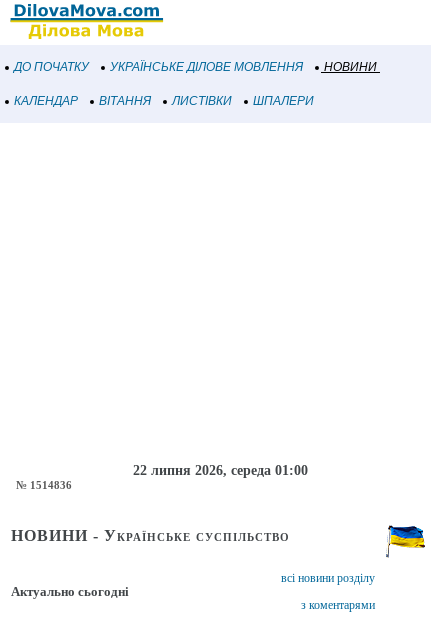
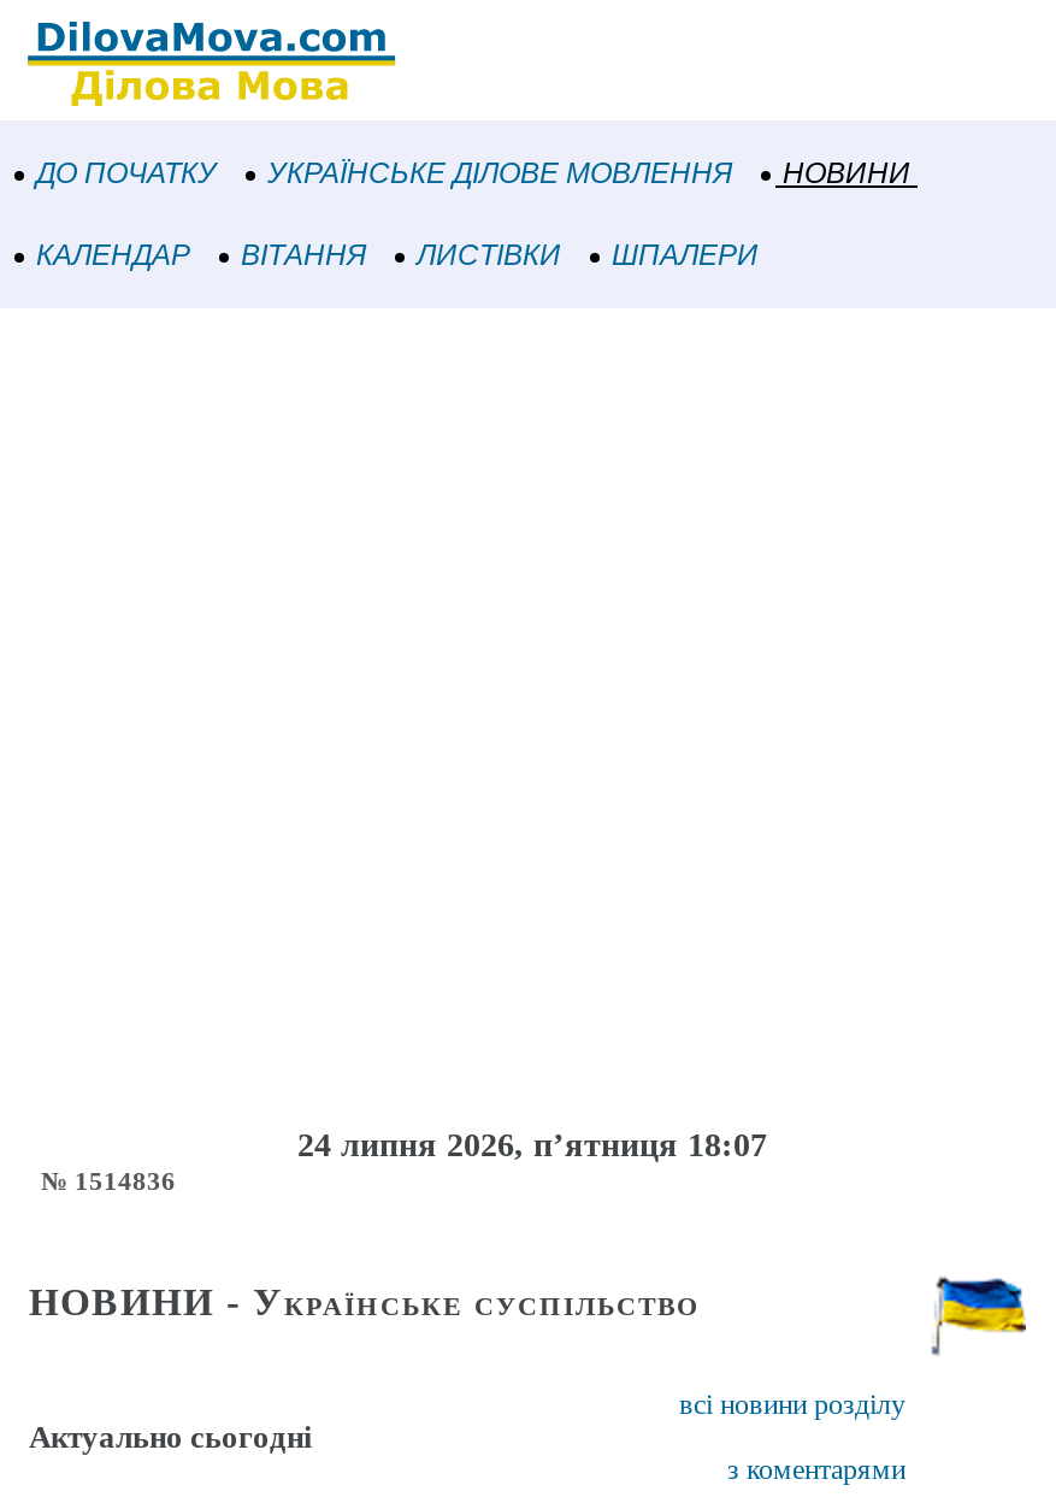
[132,463,307,478] 22 липня 2026, середа 01:00 -> [297,1127,767,1163] 24 липня 2026, п’ятниця 18:07

